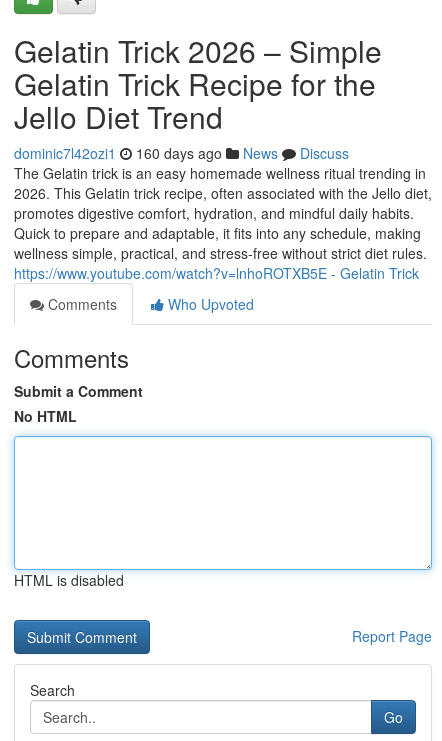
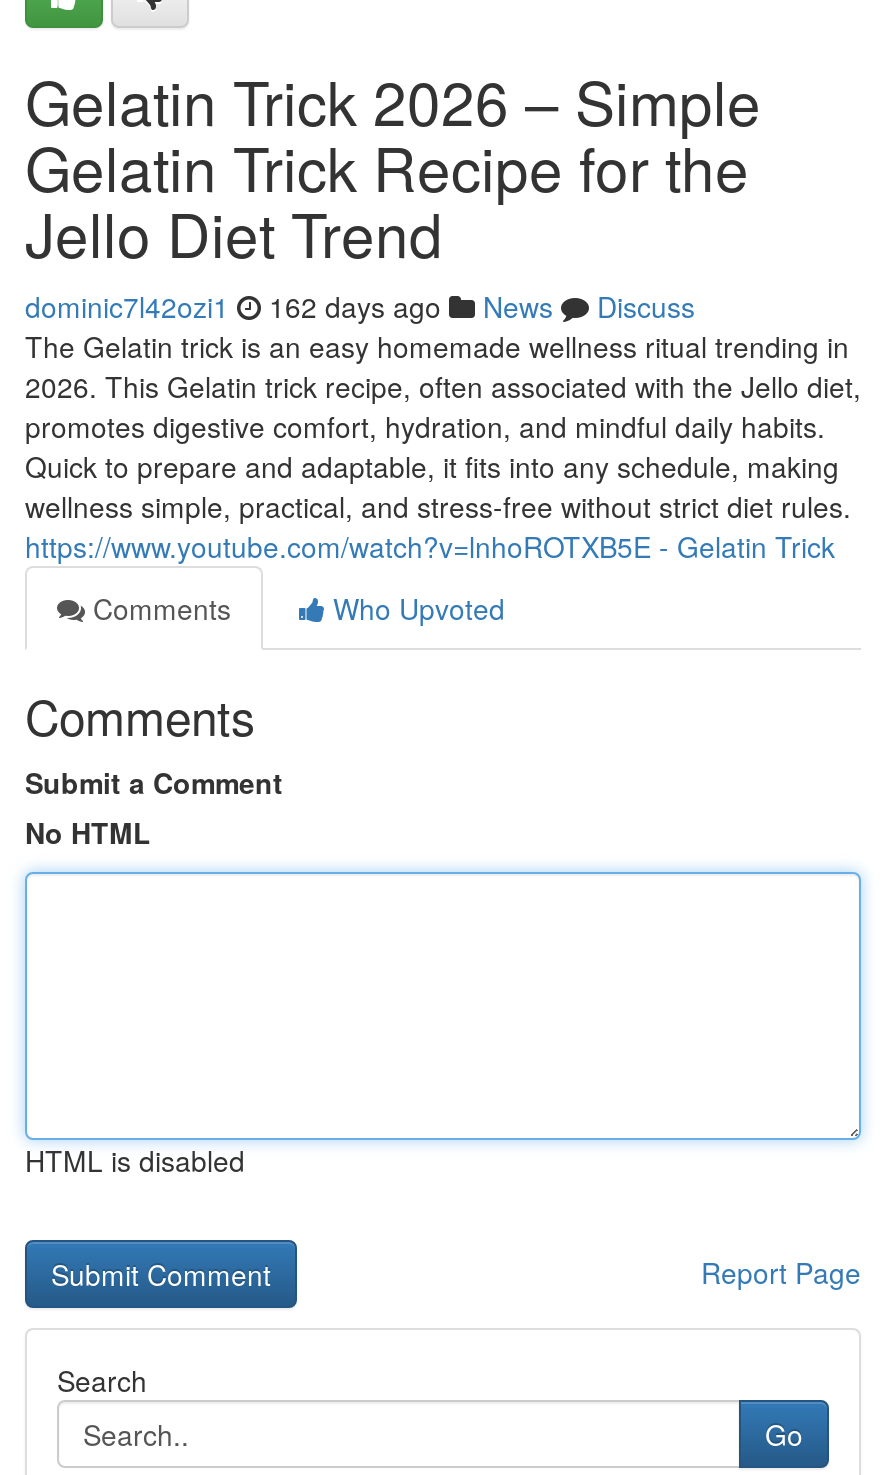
[14,143,349,163] dominic7l42ozi1 160 days ago News Discuss -> [25,286,695,326] dominic7l42ozi1 162 days ago News Discuss

